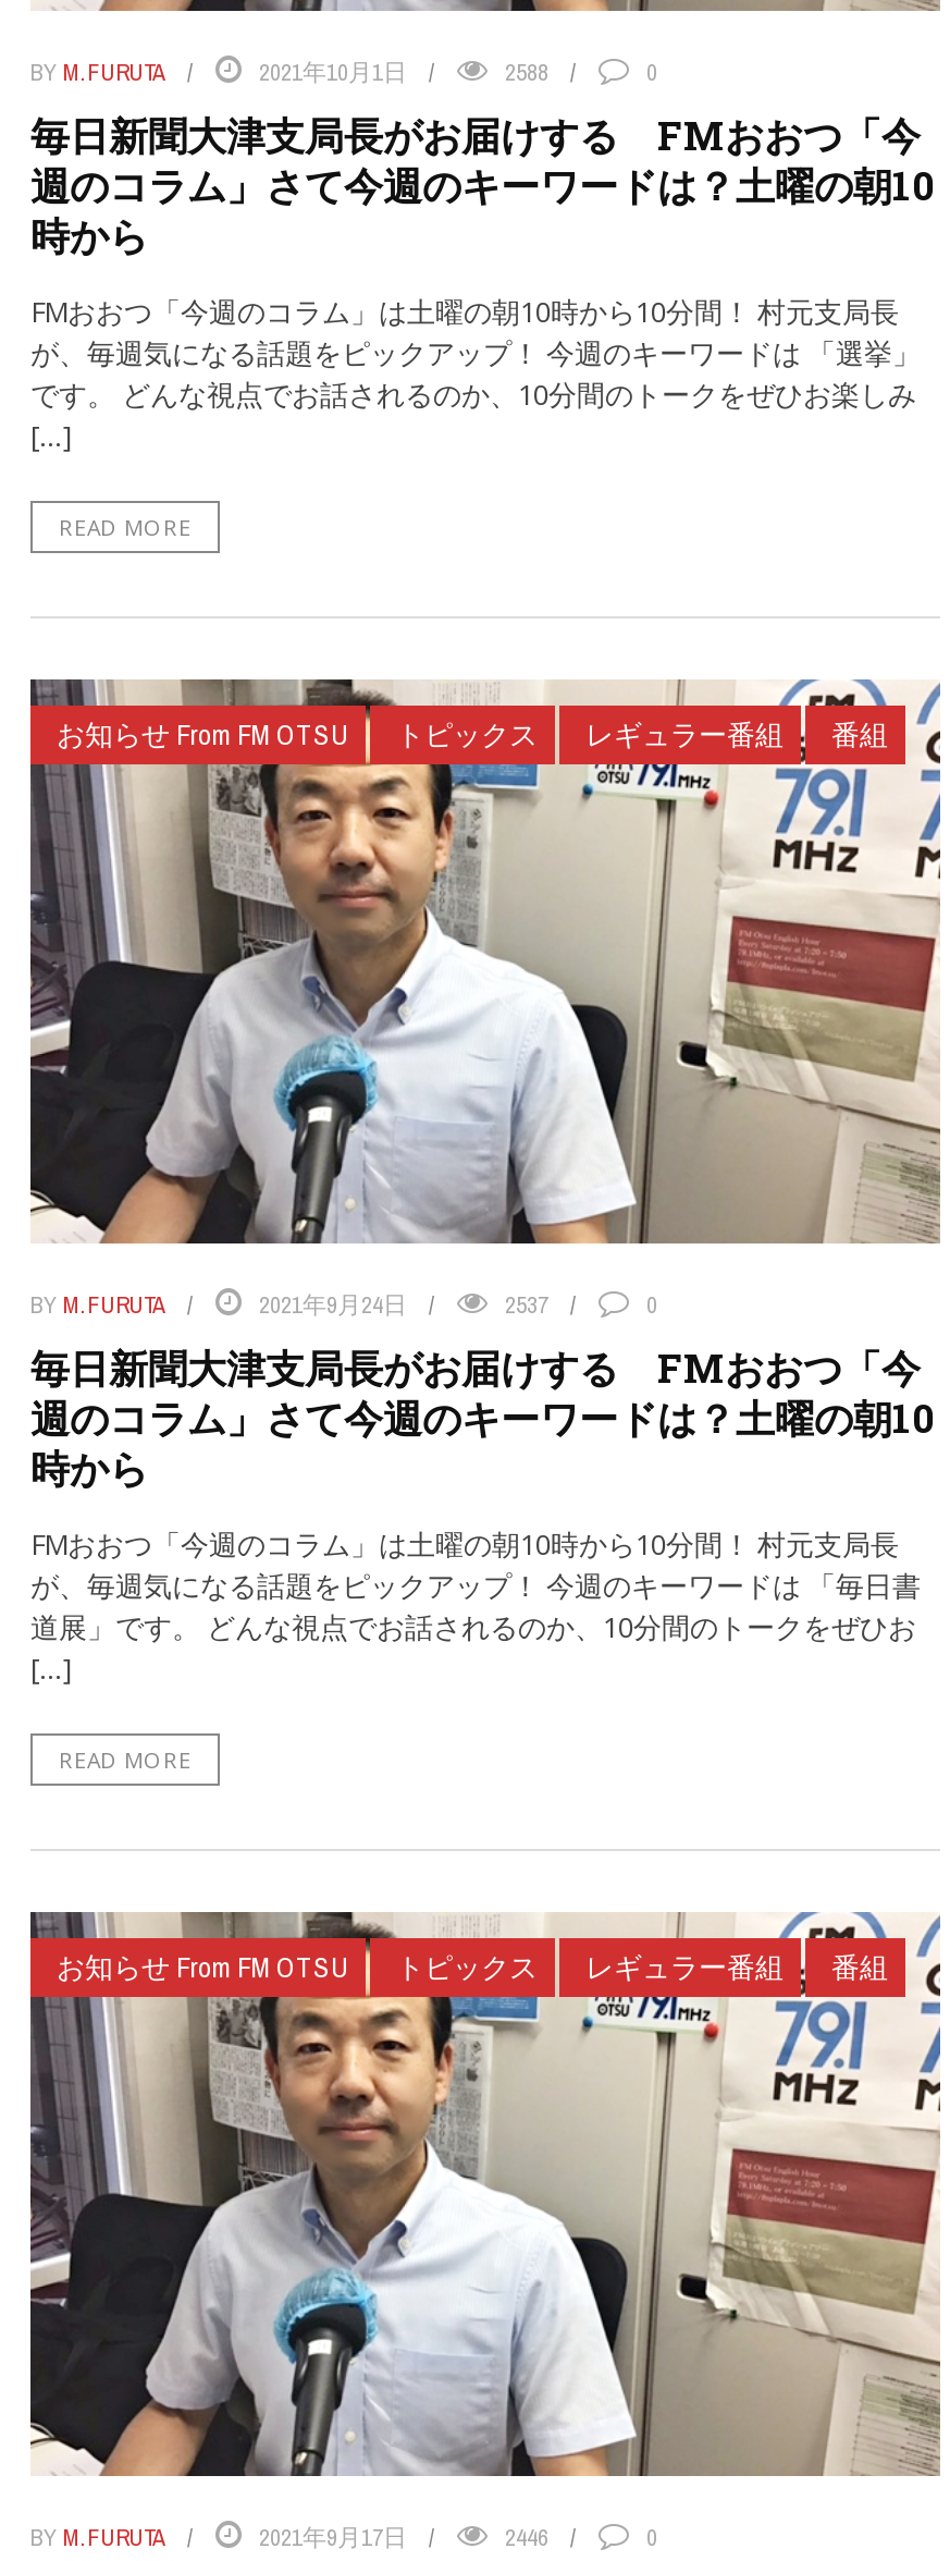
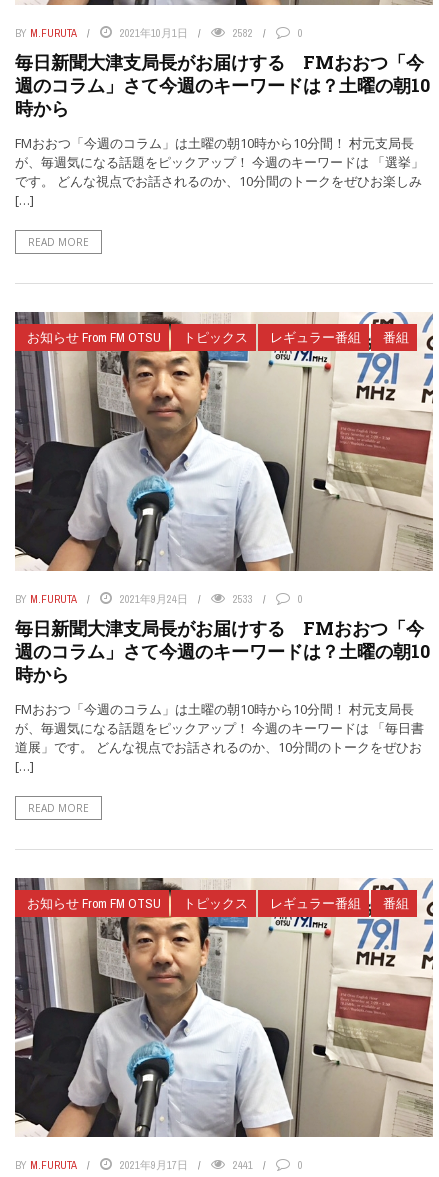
[505,56,548,87] 2588 -> [233,26,253,40] 2582
[505,1289,548,1319] 2537 -> [233,592,253,606] 2533
[505,2521,548,2551] 2446 -> [233,1158,253,1172] 2441

